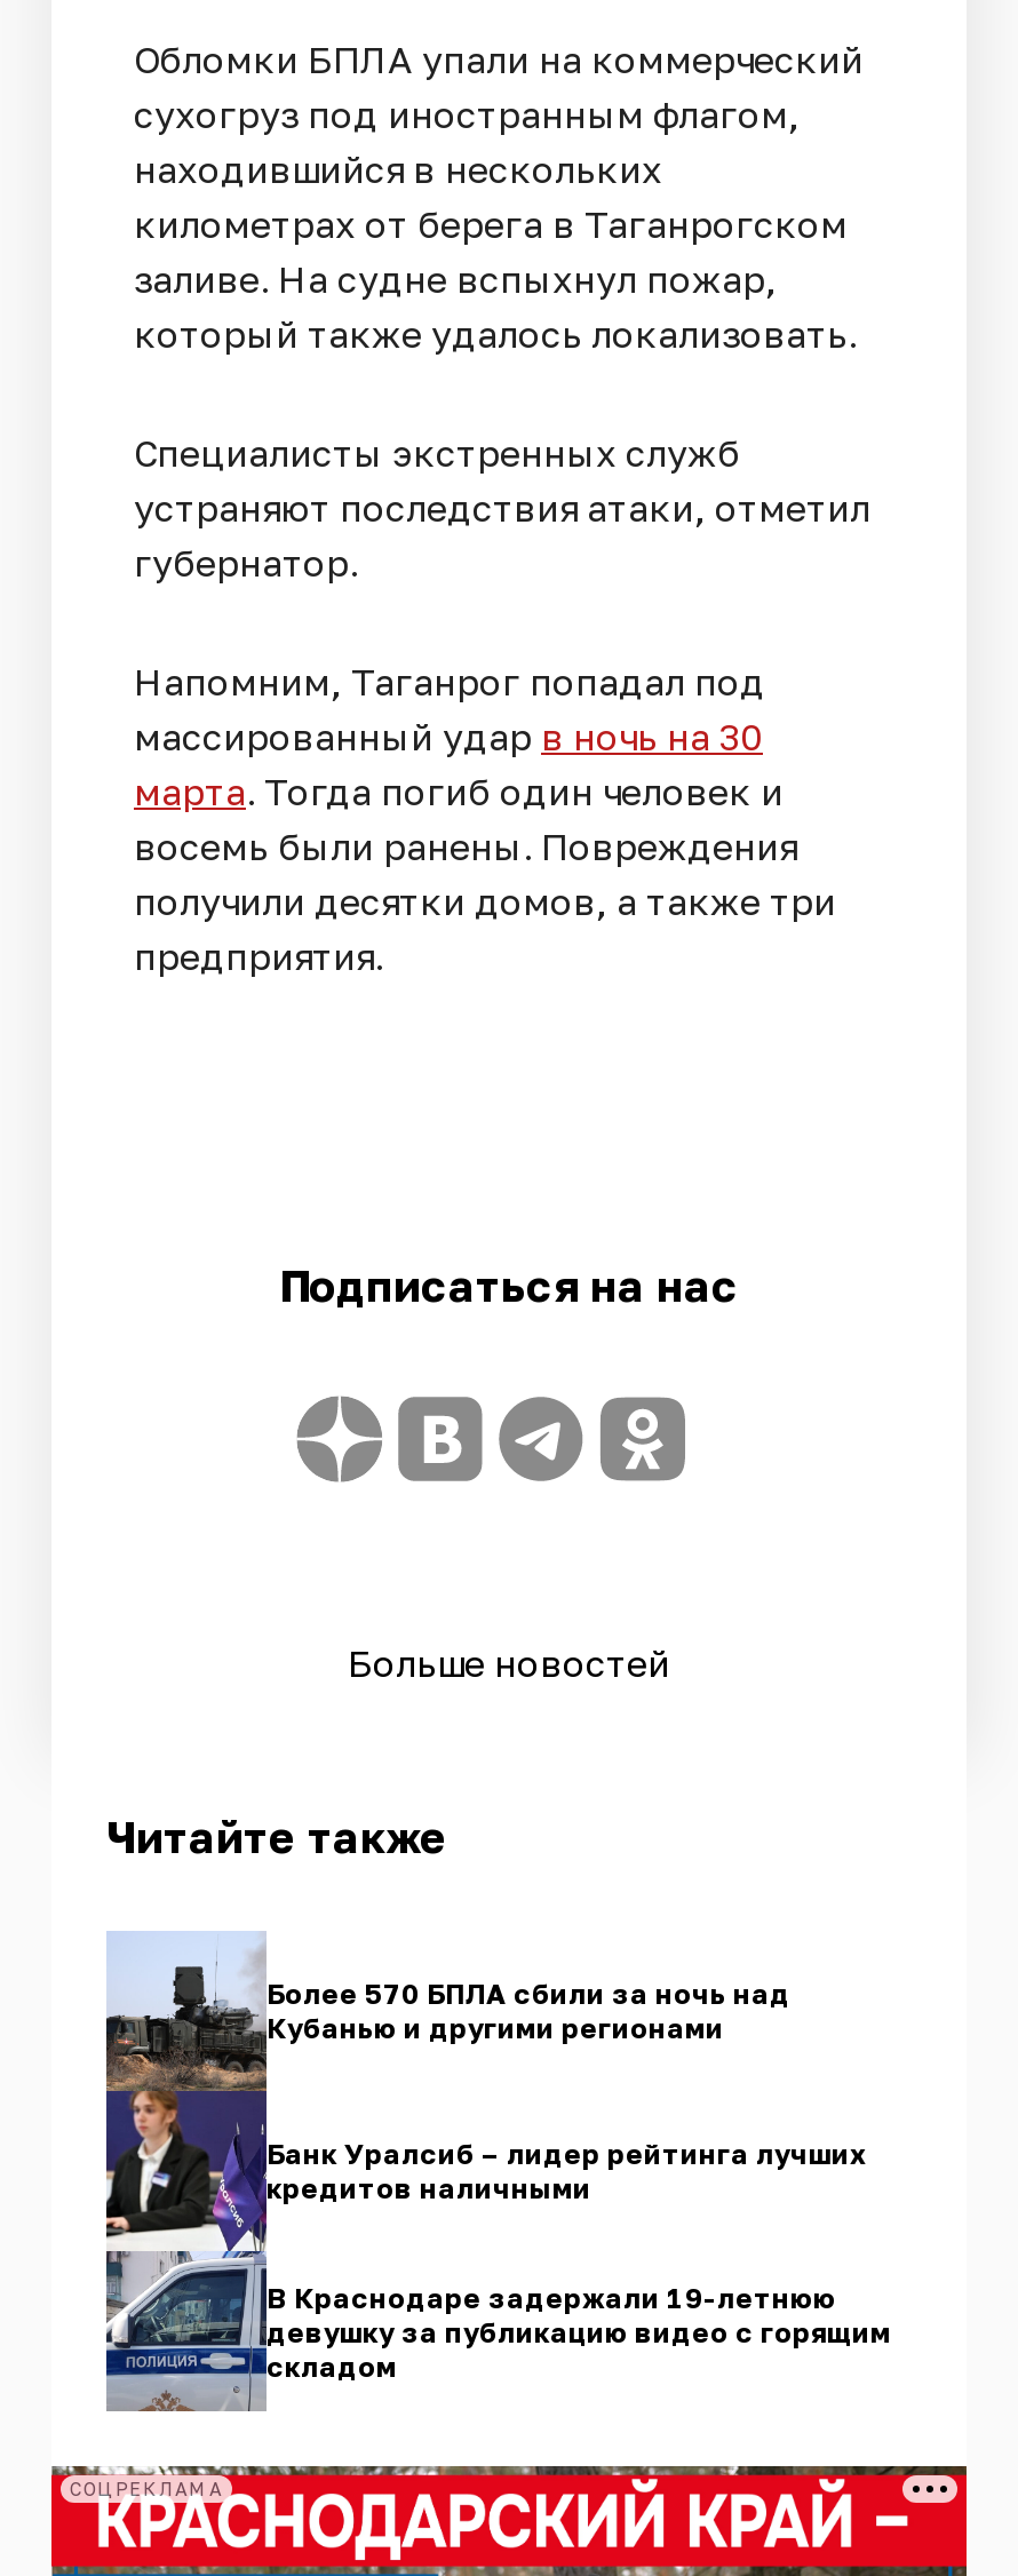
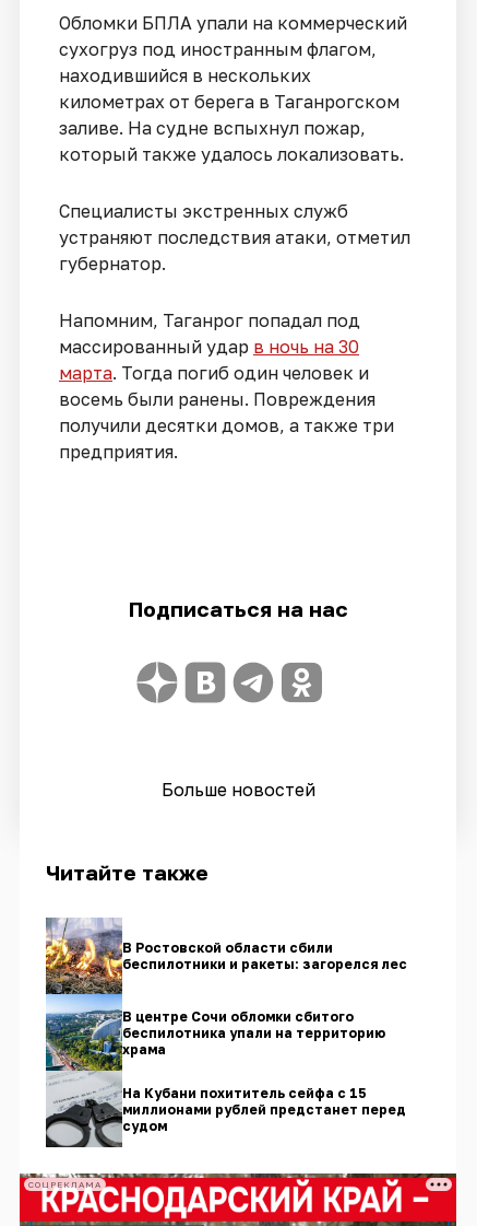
[104,1933,790,2411] [image] | Более 570 БПЛА сбили за ночь над | Кубанью и другими регионами -> [45,918,407,1147] [image] | В Ростовской области сбили | беспилотники и ракеты: загорелся лес
[267,2138,866,2207] Банк Уралсиб – лидер рейтинга лучших | кредитов наличными -> [122,1008,385,1058] В центре Сочи обломки сбитого | беспилотника упали на территорию | храма
[267,2281,891,2384] В Краснодаре задержали 19-летнюю | девушку за публикацию видео с горящим | складом -> [122,1085,406,1134] На Кубани похититель сейфа с 15 | миллионами рублей предстанет перед | судом

